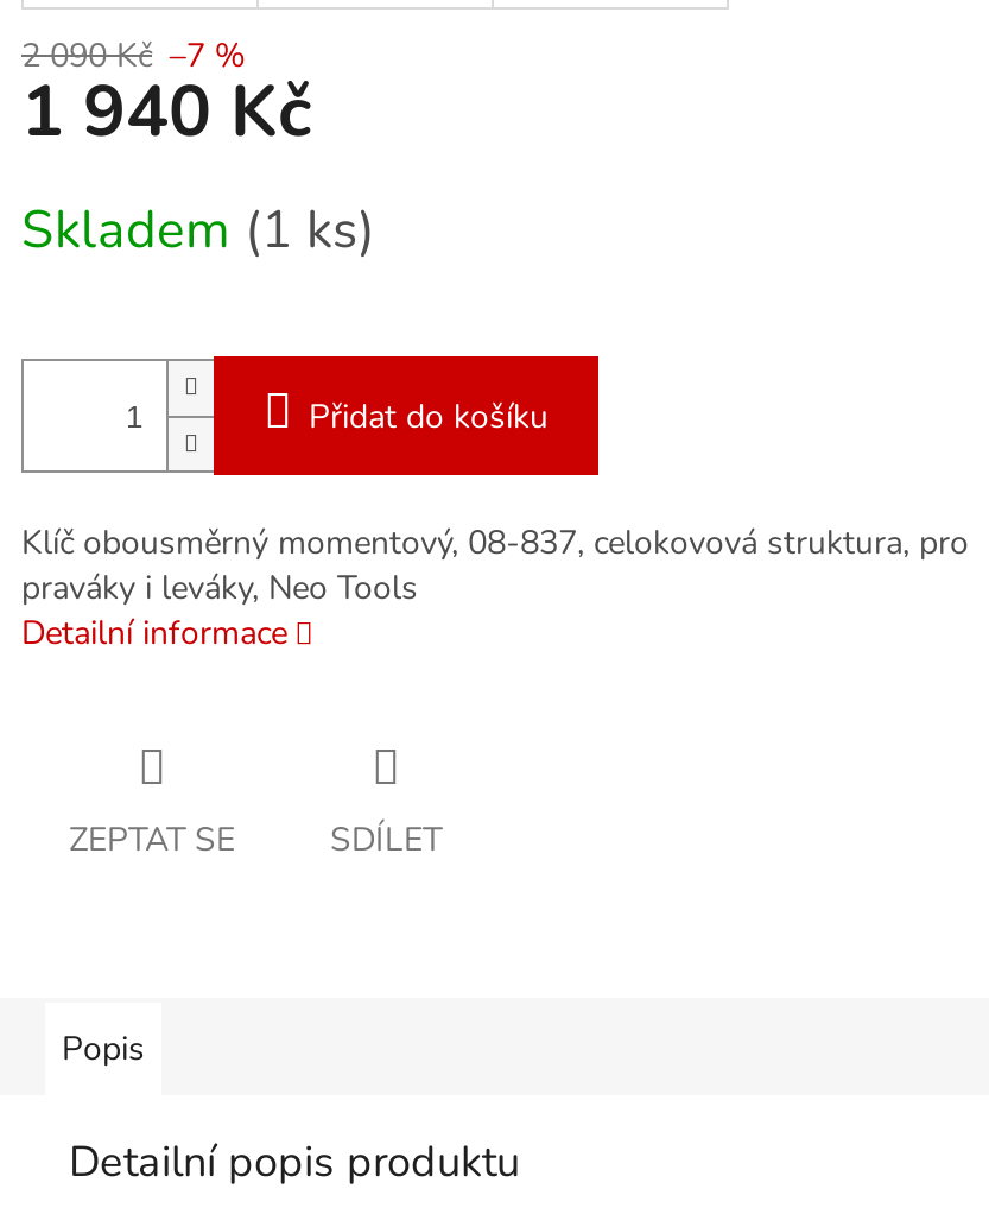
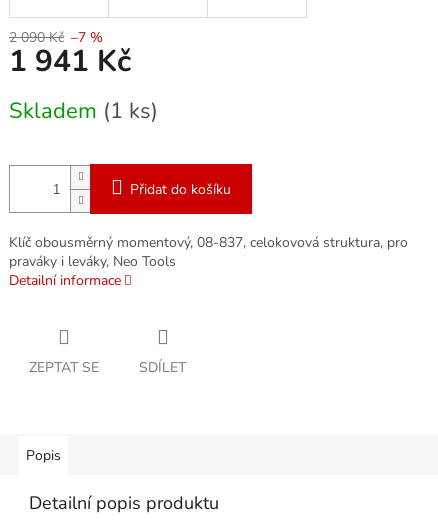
[21,65,311,163] 1 940 Kč -> [9,41,131,82] 1 941 Kč

